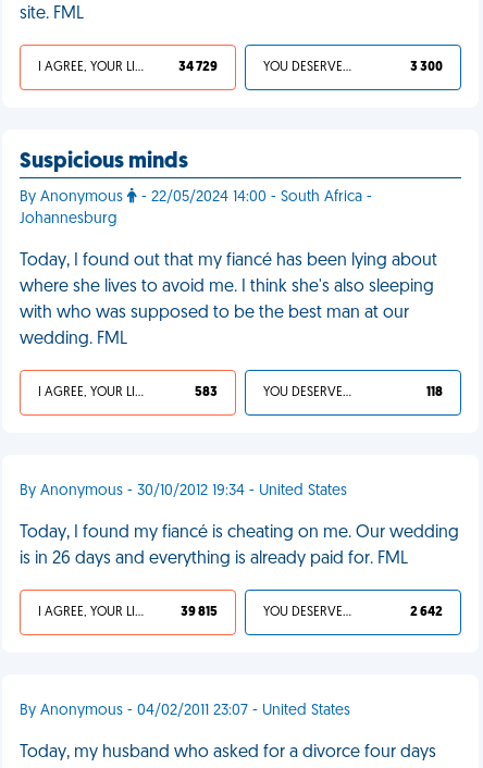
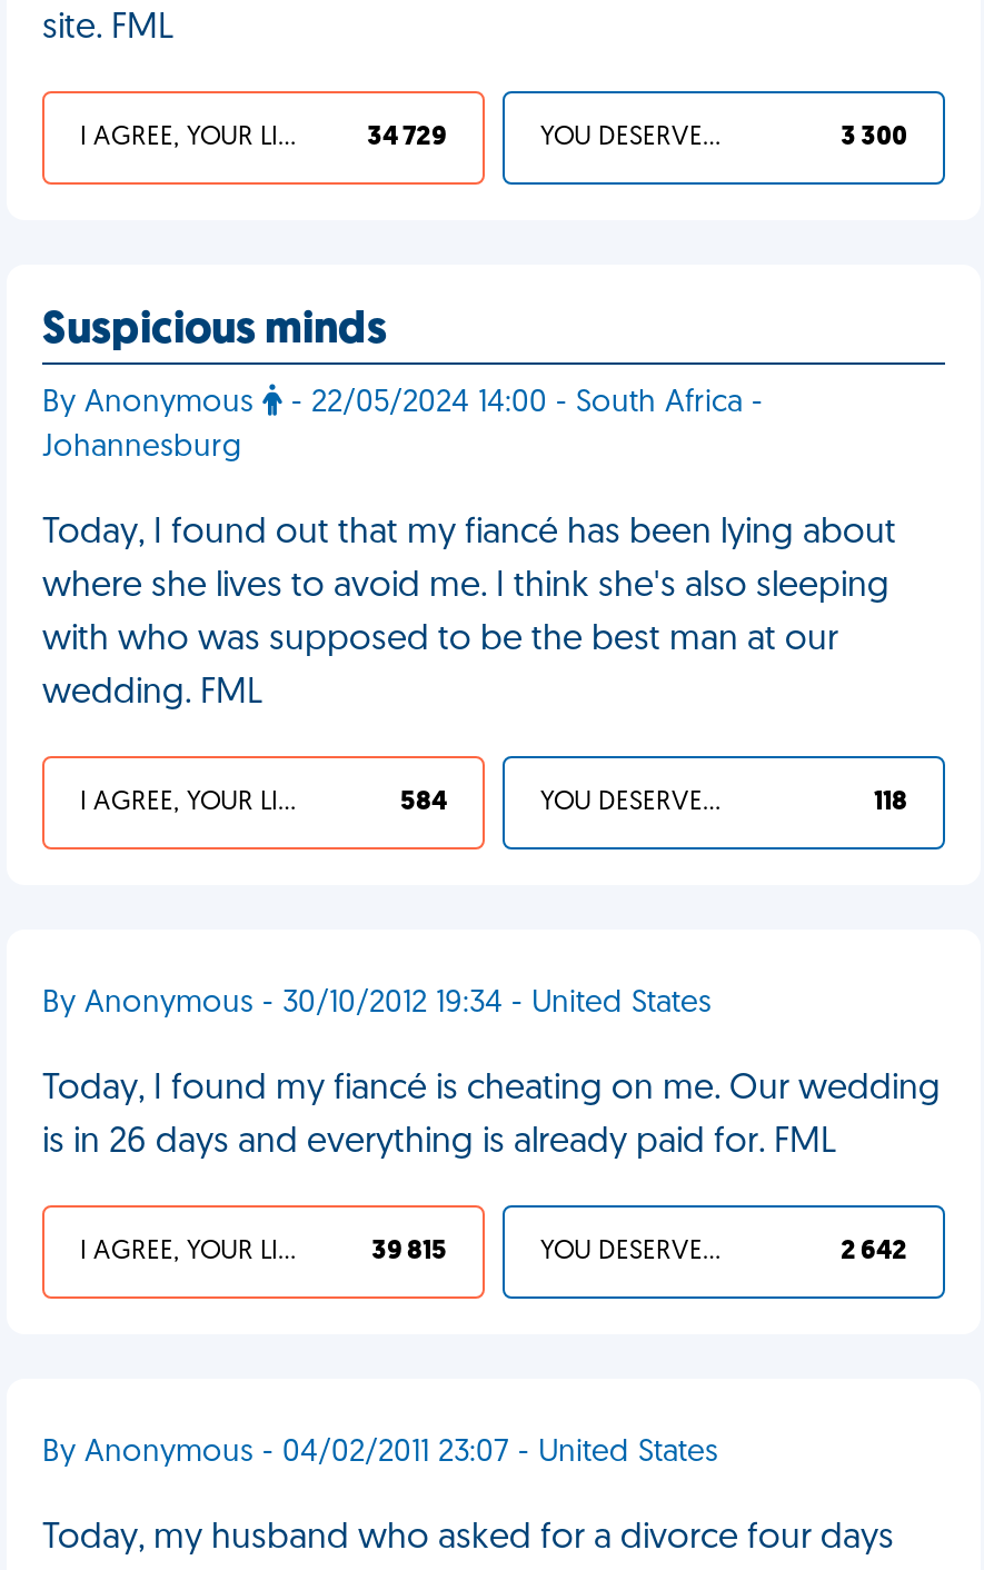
[195,386,218,399] 583 -> [400,789,447,816] 584

